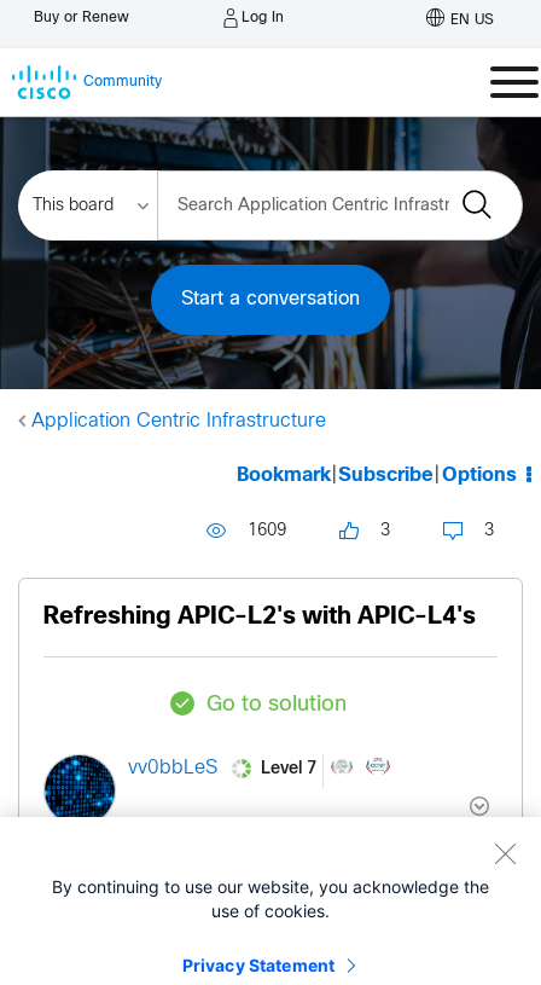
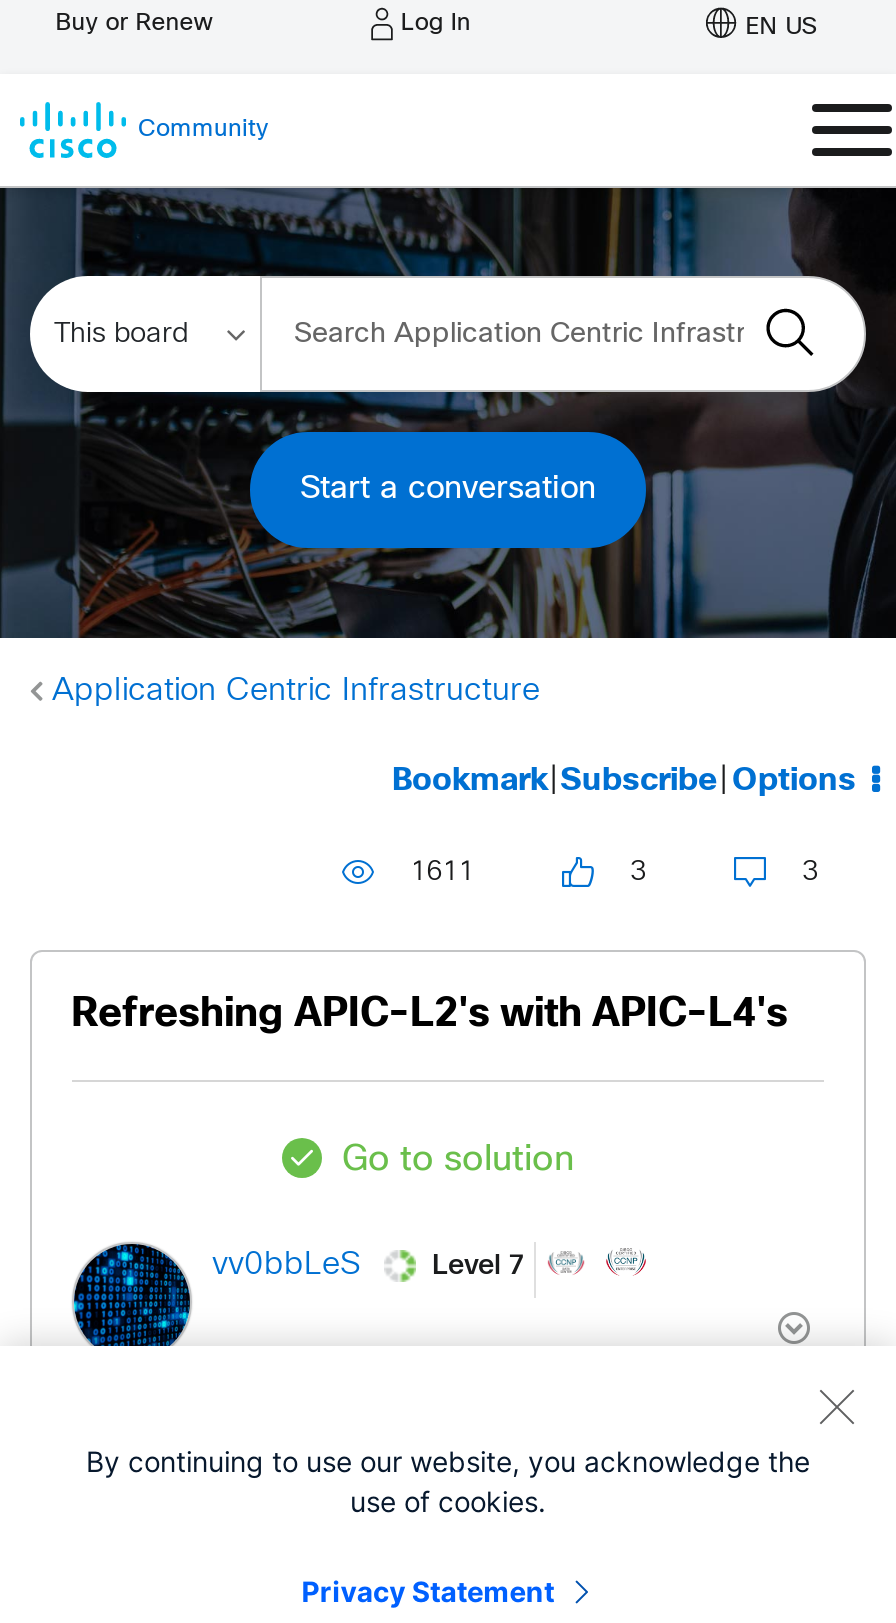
[248,523,286,539] 1609 -> [410,860,474,886] 1611

